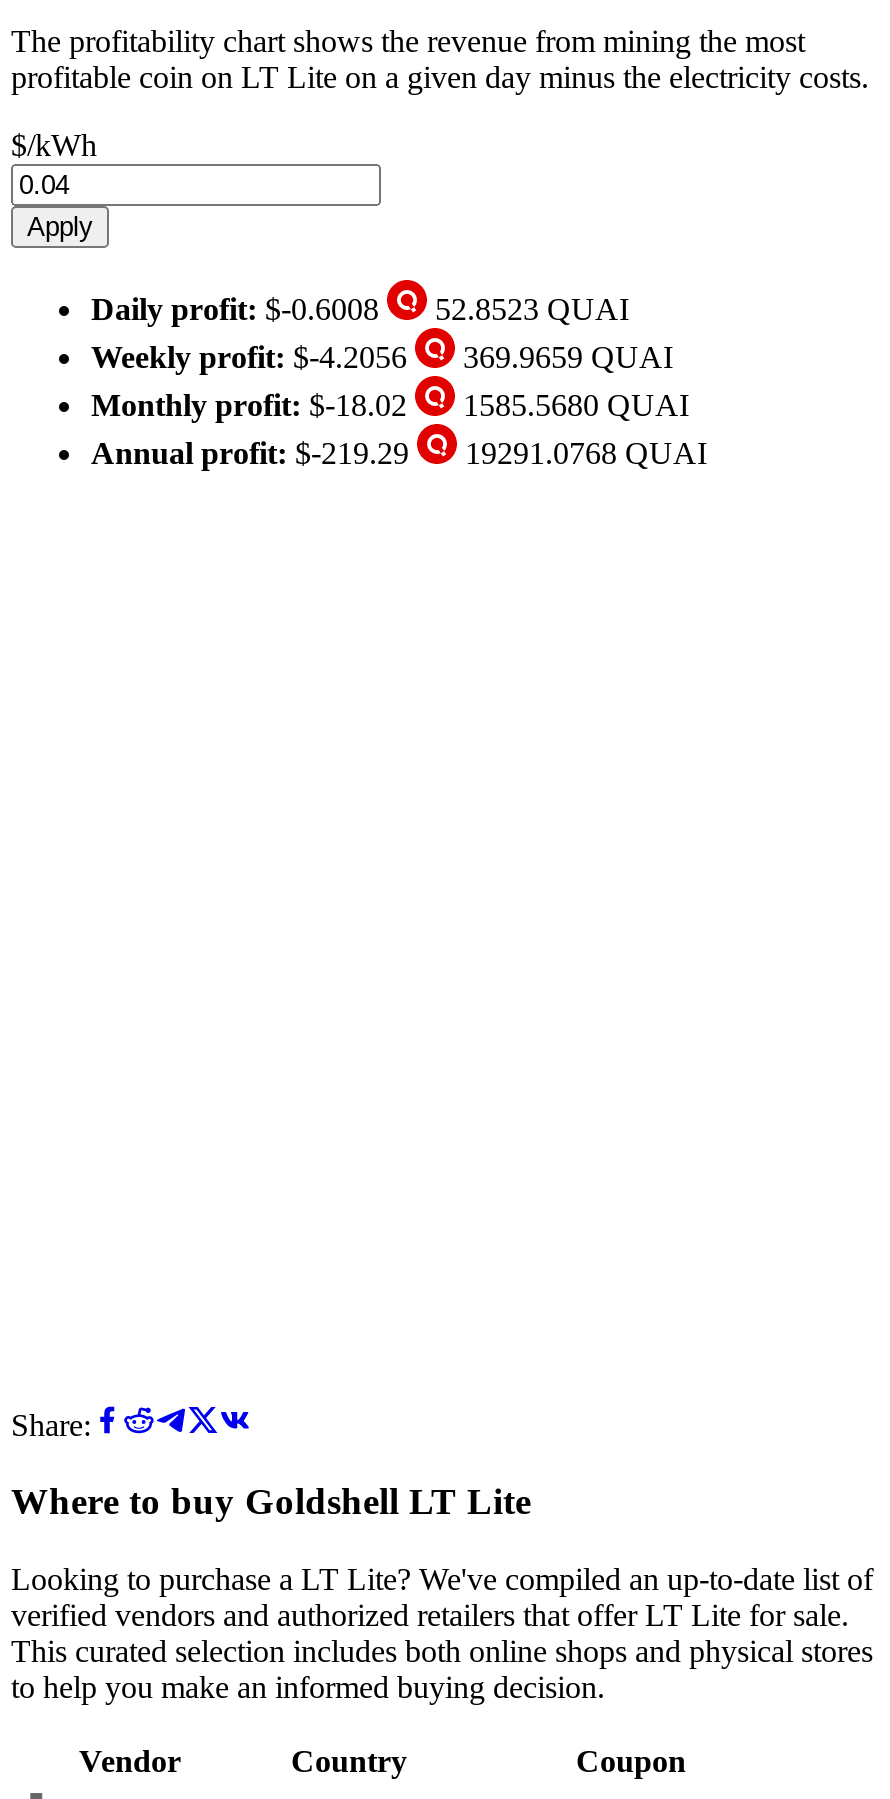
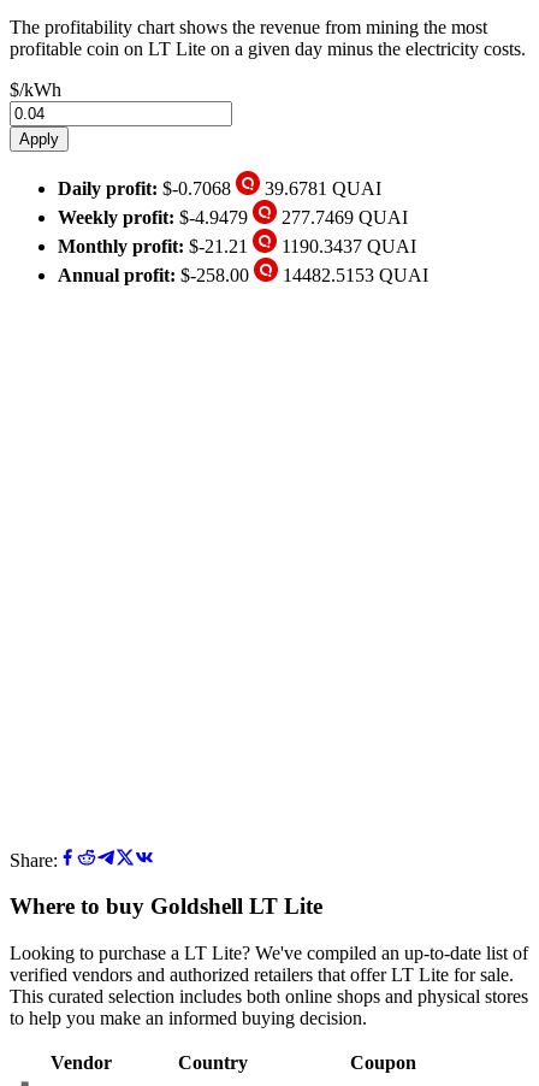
[91,291,387,325] Daily profit: $-0.6008 -> [58,178,236,198] Daily profit: $-0.7068
[427,291,629,325] 52.8523 QUAI -> [260,178,381,198] 39.6781 QUAI
[91,339,415,373] Weekly profit: $-4.2056 -> [58,207,253,227] Weekly profit: $-4.9479
[455,339,673,373] 369.9659 QUAI -> [277,207,408,227] 277.7469 QUAI
[91,387,415,421] Monthly profit: $-18.02 -> [58,236,253,256] Monthly profit: $-21.21
[455,387,689,421] 1585.5680 QUAI -> [277,236,416,256] 1190.3437 QUAI
[91,435,417,469] Annual profit: $-219.29 -> [58,264,254,285] Annual profit: $-258.00
[457,435,707,469] 19291.0768 QUAI -> [278,264,428,285] 14482.5153 QUAI

